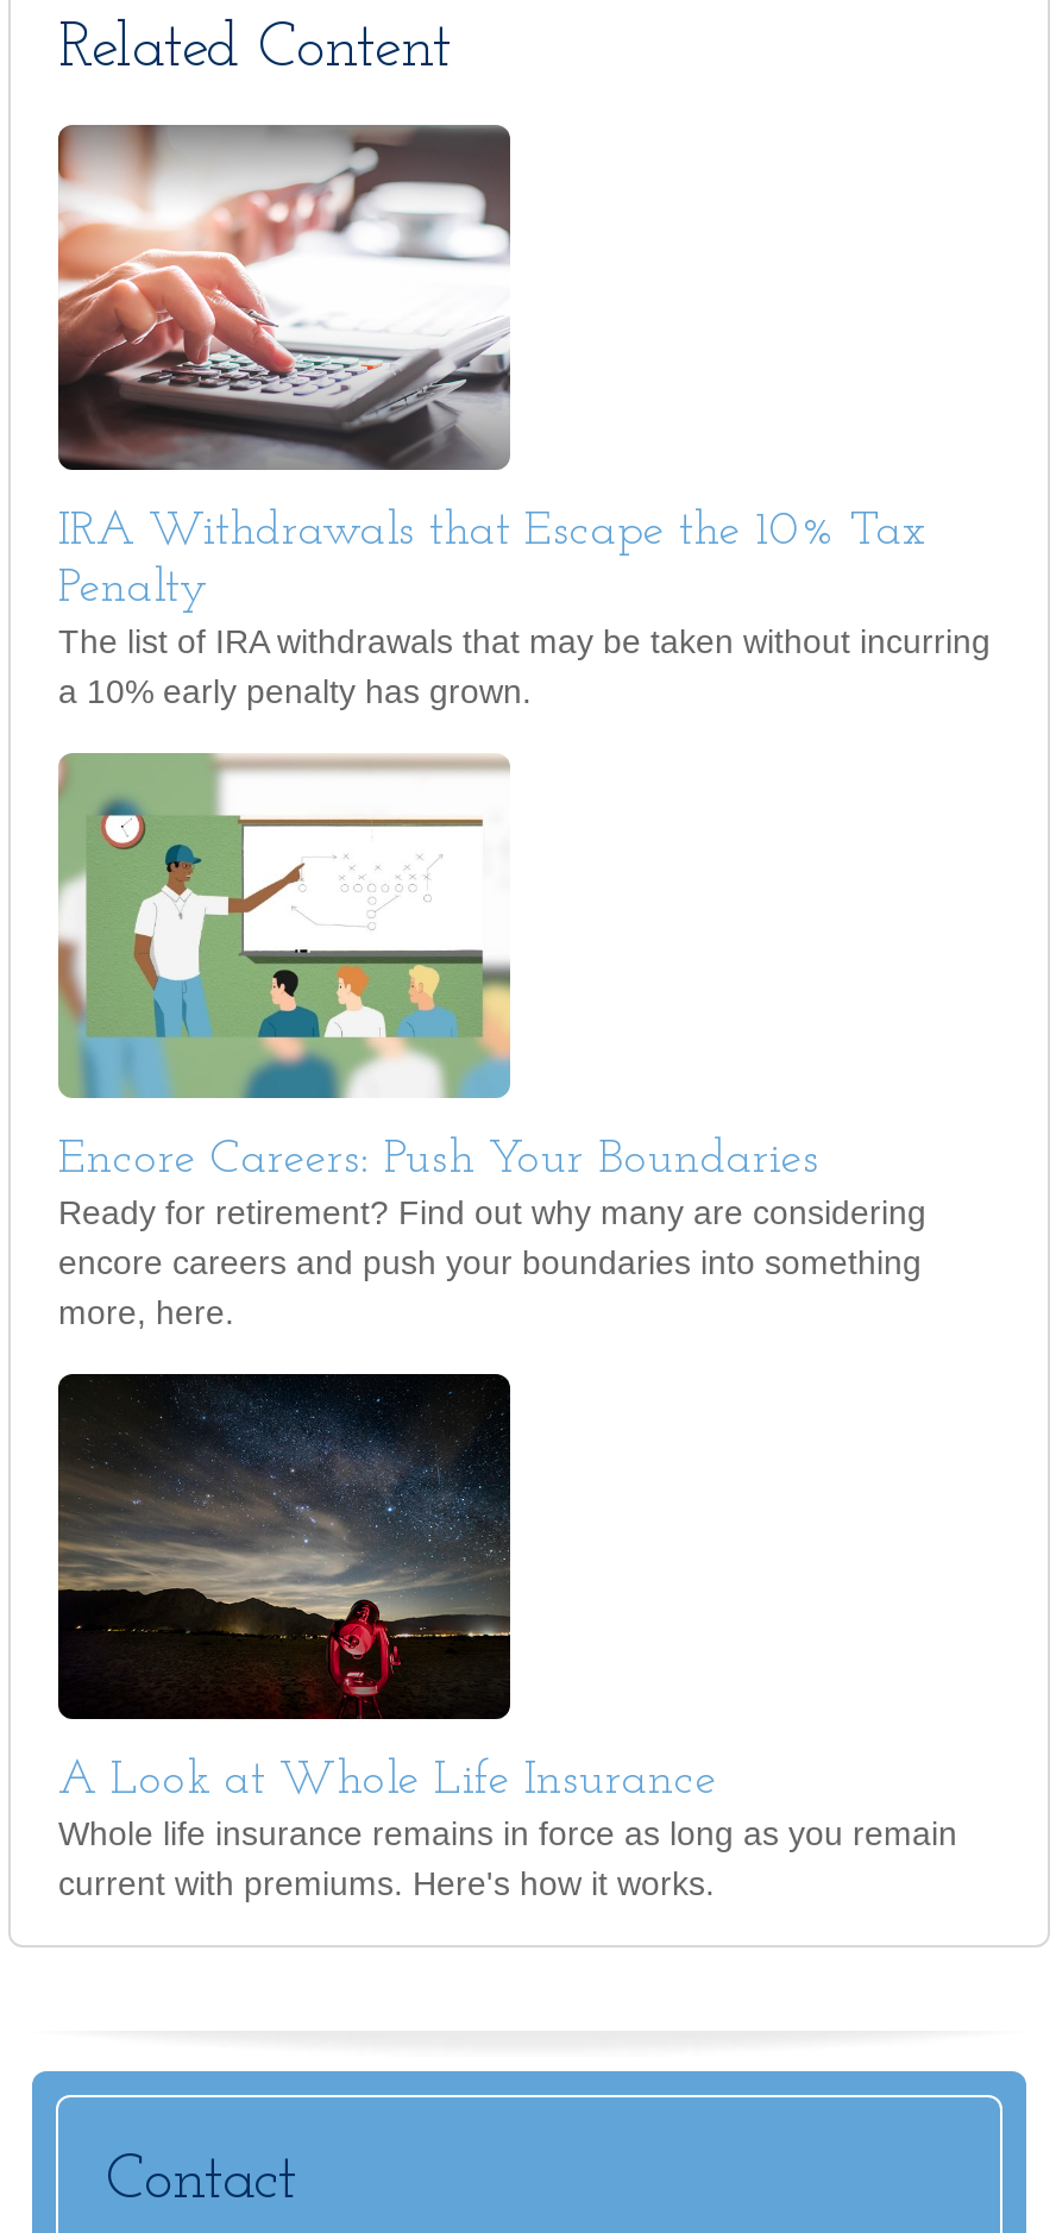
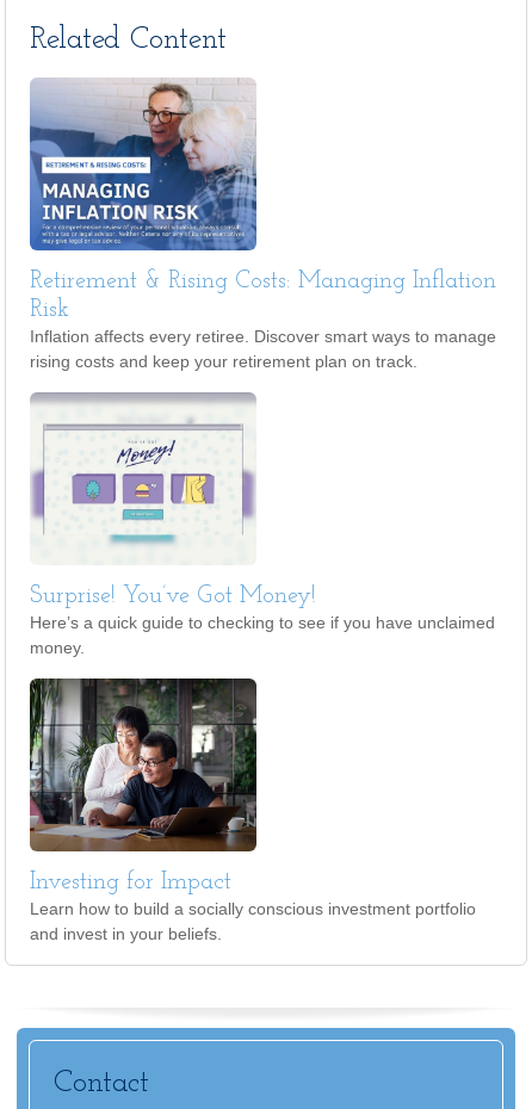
[56,123,991,710] [image] | IRA Withdrawals that Escape the 10% Tax | Penalty | The list of IRA withdrawals that may be taken without incurring | a 10% early penalty has grown. -> [29,78,496,371] [image] | Retirement & Rising Costs: Managing Inflation | Risk | Inflation affects every retiree. Discover smart ways to manage | rising costs and keep your retirement plan on track.
[58,779,926,1331] [image] | Encore Careers: Push Your Boundaries | Ready for retirement? Find out why many are considering | encore careers and push your boundaries into something | more, here. -> [30,392,495,657] [image] | Surprise! You’ve Got Money! | Here’s a quick guide to checking to see if you have unclaimed | money.
[56,1374,957,1902] [image] | A Look at Whole Life Insurance | Whole life insurance remains in force as long as you remain | current with premiums. Here's how it works. -> [29,679,476,943] [image] | Investing for Impact | Learn how to build a socially conscious investment portfolio | and invest in your beliefs.

